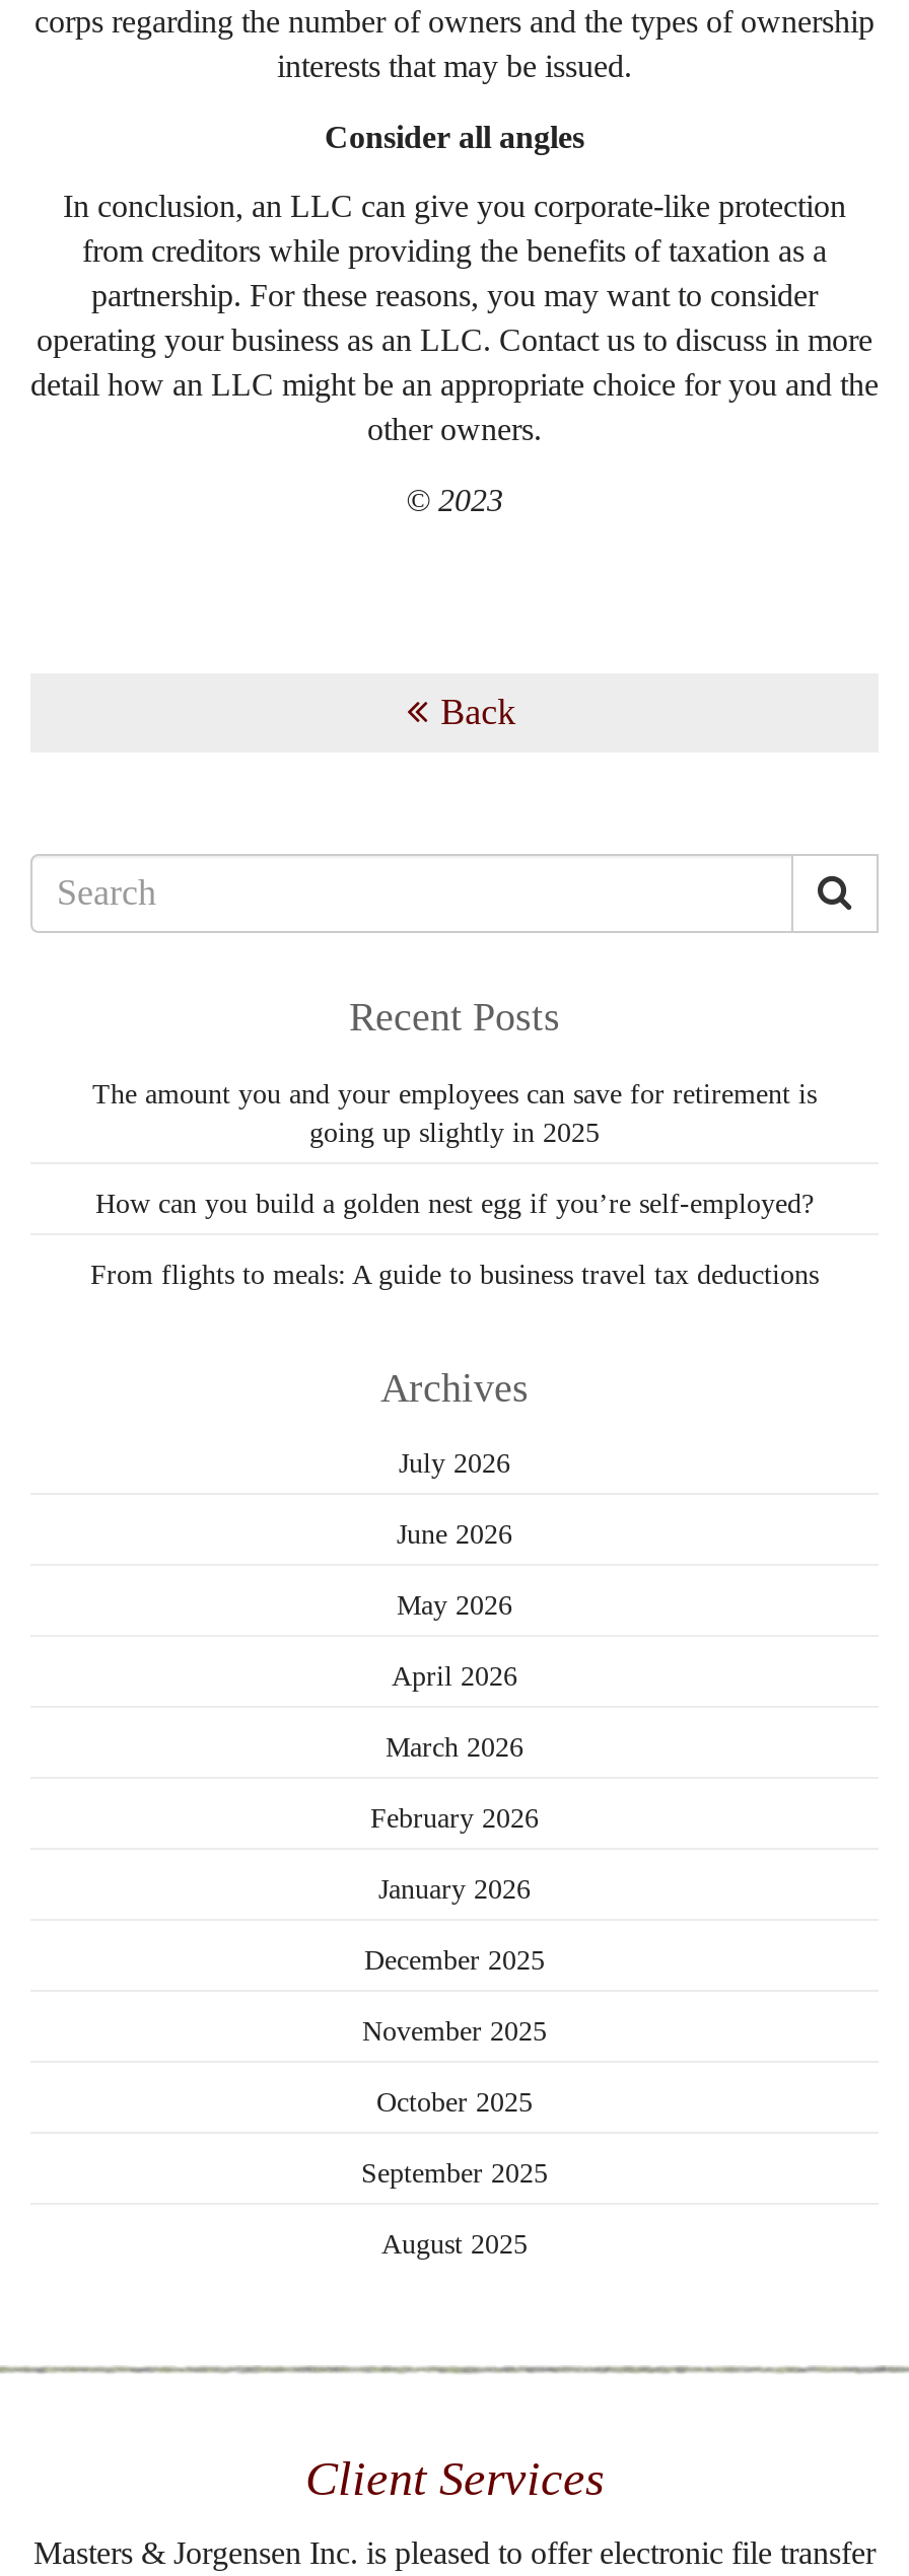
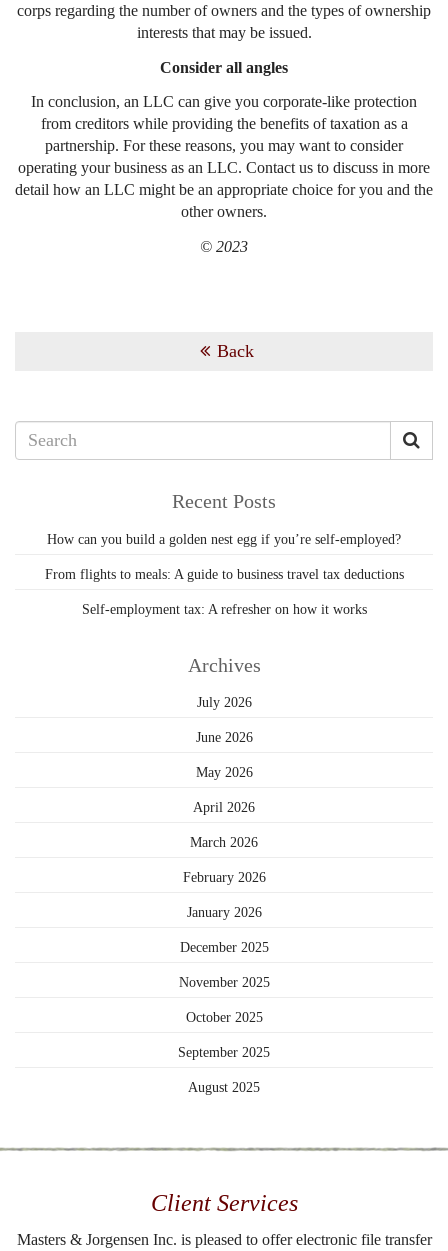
[92,1079,817,1148] The amount you and your employees can save for retirement is | going up slightly in 2025 -> none
moved [90,1189,819,1290] -> [44,532,403,582]: How can you build a golden nest egg if you’re self-employed? | From flights to meals: A guide to business travel tax deductions
none -> [81,602,366,617] Self-employment tax: A refresher on how it works

